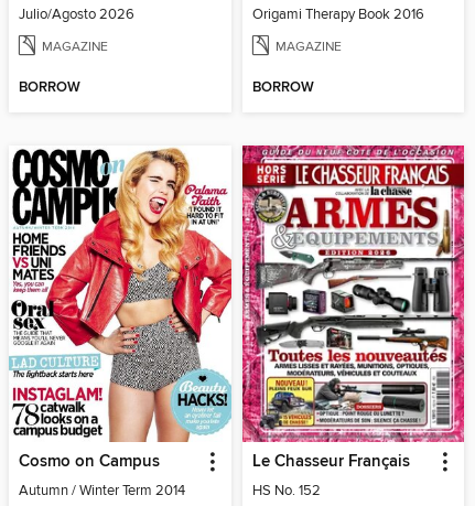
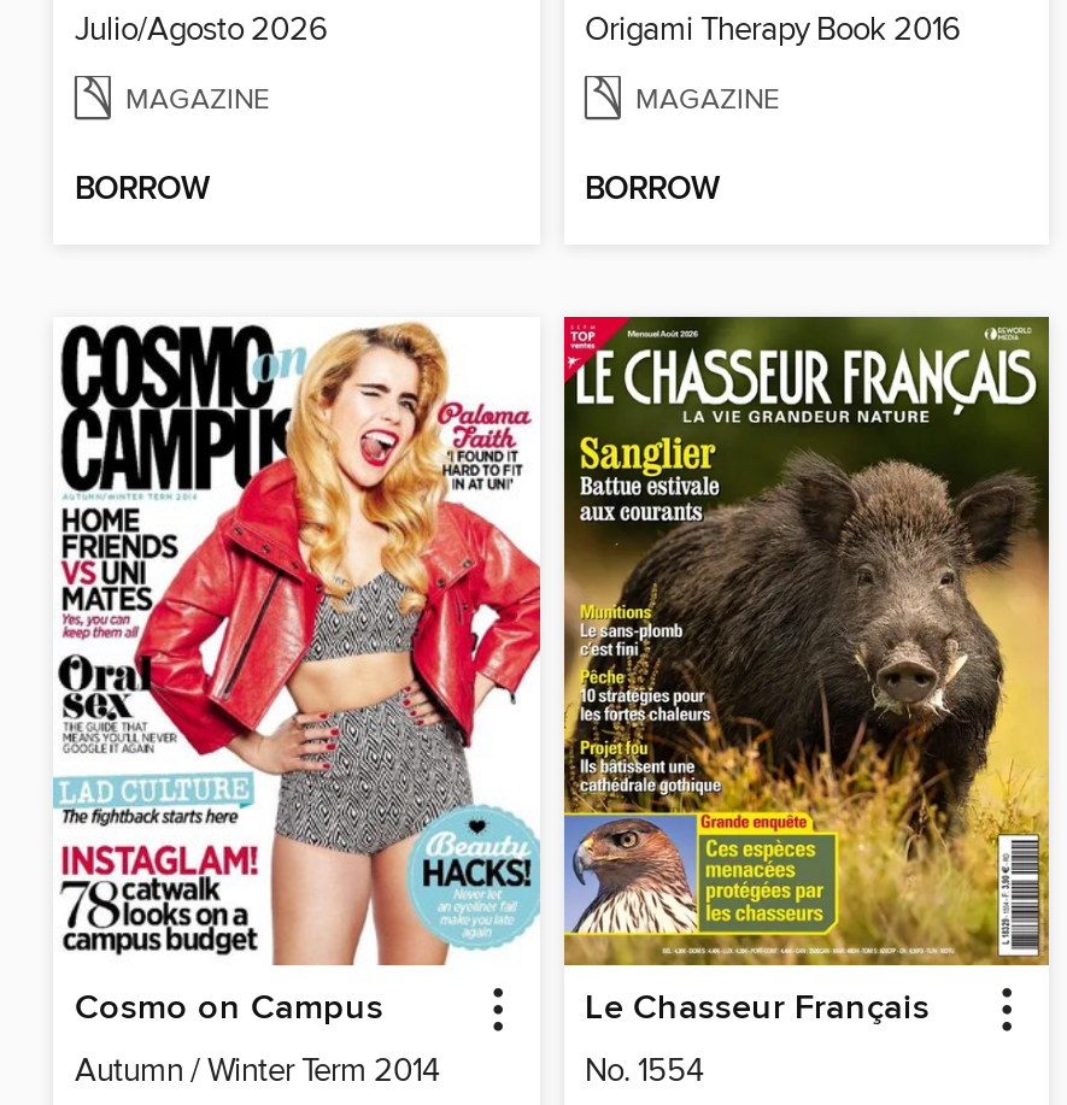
[241,144,465,499] [image] | HS No. 152 -> [562,315,1051,1090] [image] | No. 1554

